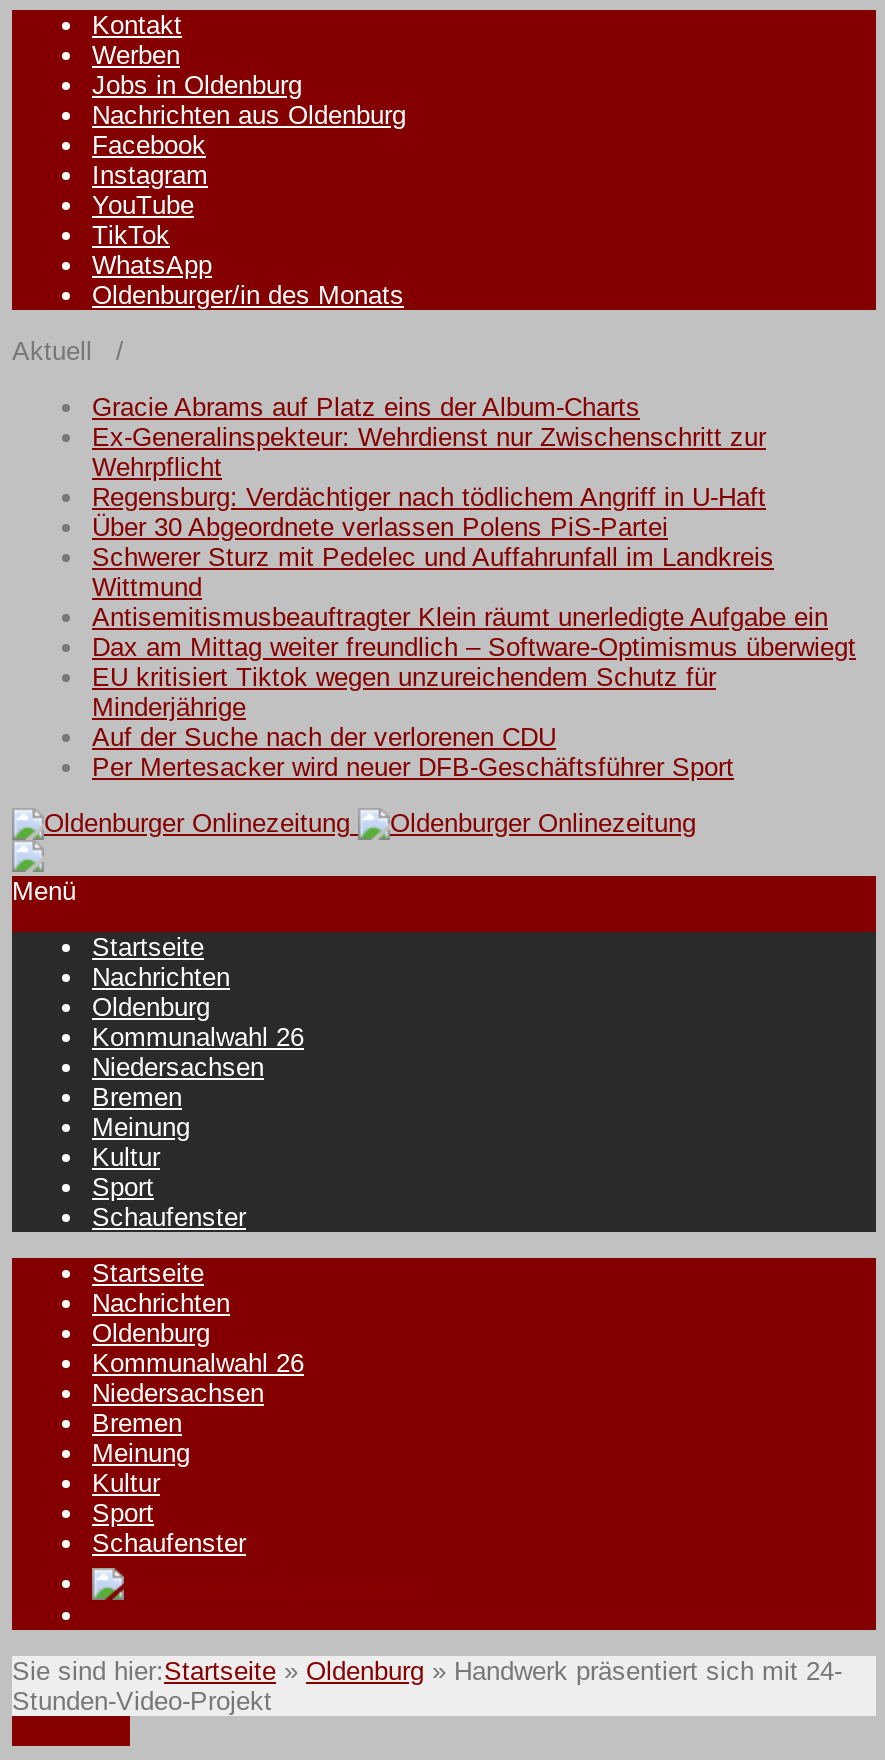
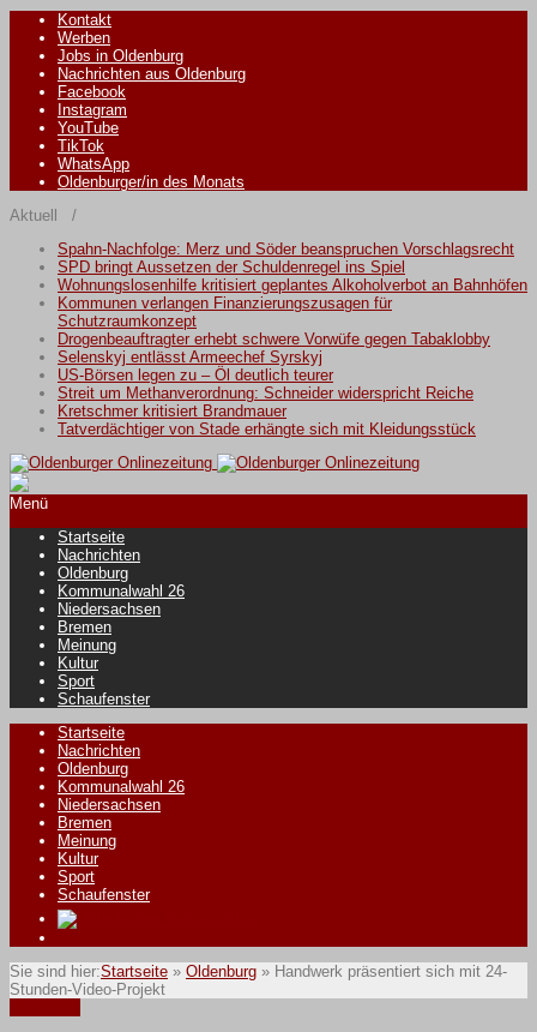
[92,392,856,782] Gracie Abrams auf Platz eins der Album-Charts | Ex-Generalinspekteur: Wehrdienst nur Zwischenschritt zur | Wehrpflicht | Regensburg: Verdächtiger nach tödlichem Angriff in U-Haft | Über 30 Abgeordnete verlassen Polens PiS-Partei | Schwerer Sturz mit Pedelec und Auffahrunfall im Landkreis | Wittmund | Antisemitismusbeauftragter Klein räumt unerledigte Aufgabe ein | Dax am Mittag weiter freundlich – Software-Optimismus überwiegt | EU kritisiert Tiktok wegen unzureichendem Schutz für | Minderjährige | Auf der Suche nach der verlorenen CDU | Per Mertesacker wird neuer DFB-Geschäftsführer Sport -> [58,240,527,438] Spahn-Nachfolge: Merz und Söder beanspruchen Vorschlagsrecht | SPD bringt Aussetzen der Schuldenregel ins Spiel | Wohnungslosenhilfe kritisiert geplantes Alkoholverbot an Bahnhöfen | Kommunen verlangen Finanzierungszusagen für | Schutzraumkonzept | Drogenbeauftragter erhebt schwere Vorwüfe gegen Tabaklobby | Selenskyj entlässt Armeechef Syrskyj | US-Börsen legen zu – Öl deutlich teurer | Streit um Methanverordnung: Schneider widerspricht Reiche | Kretschmer kritisiert Brandmauer | Tatverdächtiger von Stade erhängte sich mit Kleidungsstück

